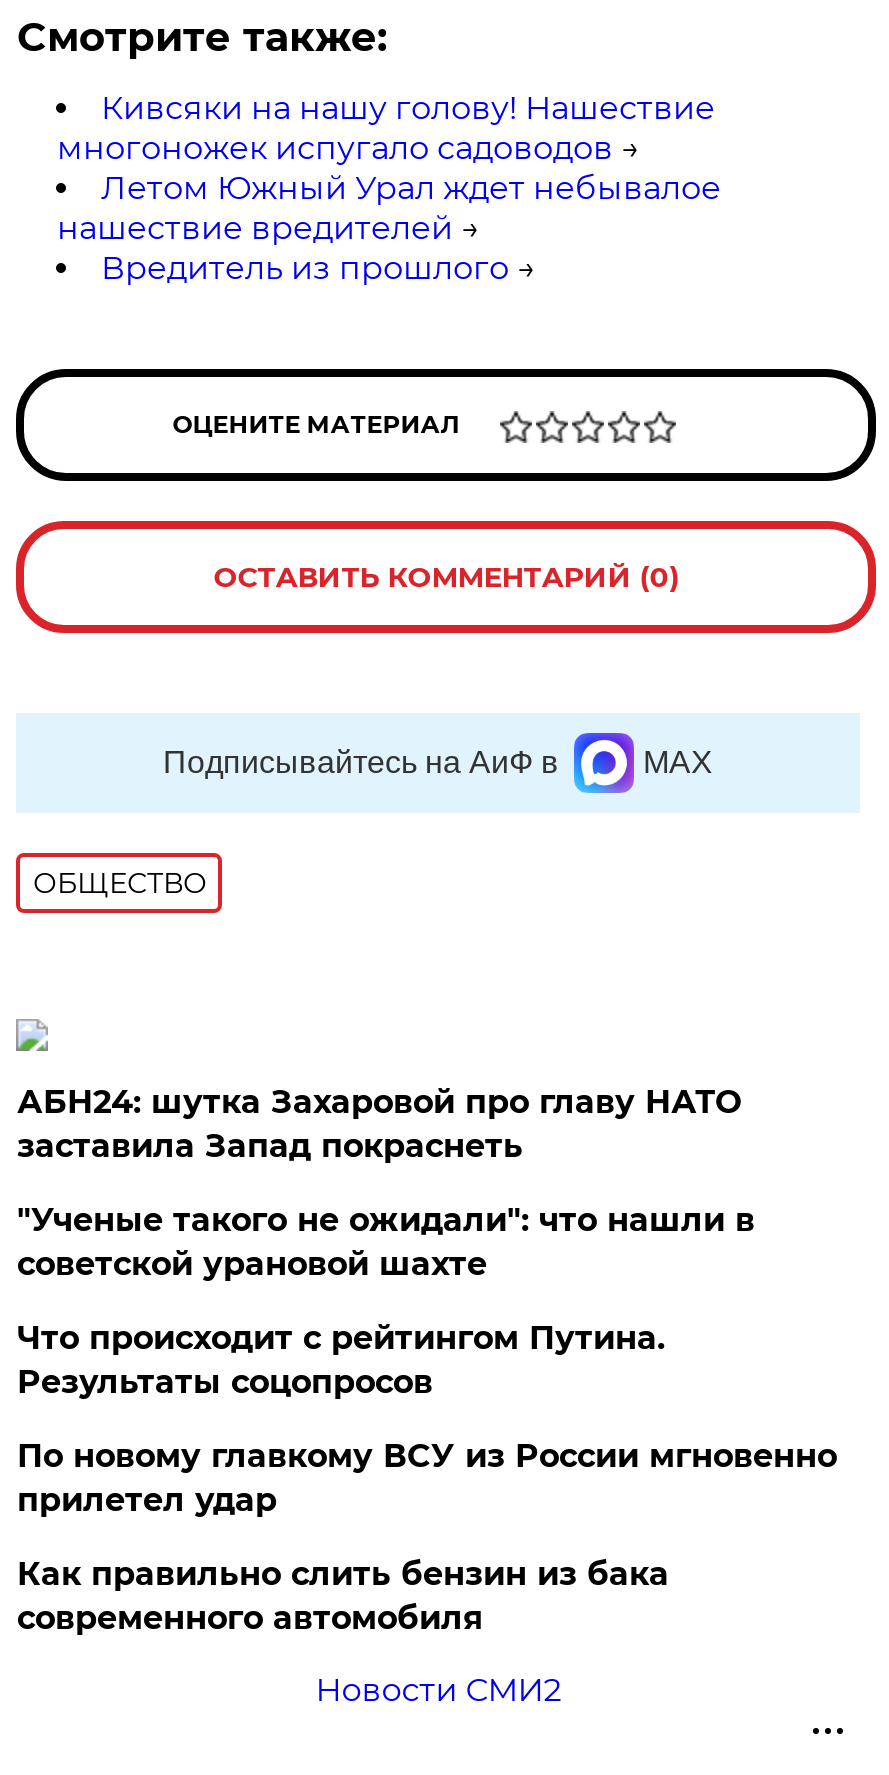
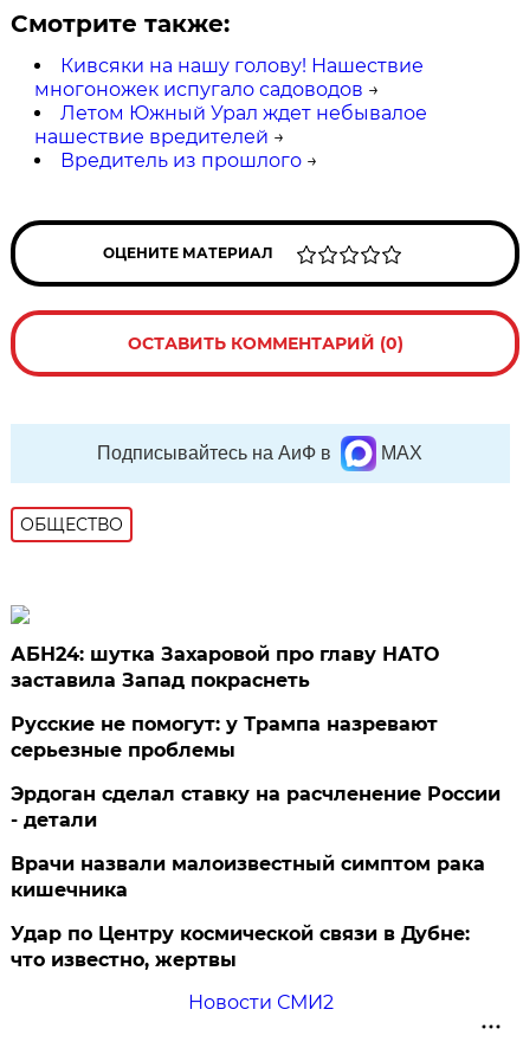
[17,1201,755,1283] "Ученые такого не ожидали": что нашли в | советской урановой шахте -> [11,713,438,762] Русские не помогут: у Трампа назревают | серьезные проблемы
[17,1319,665,1401] Что происходит с рейтингом Путина. | Результаты соцопросов -> [11,783,501,831] Эрдоган сделал ставку на расчленение России | - детали
[17,1437,837,1519] По новому главкому ВСУ из России мгновенно | прилетел удар -> [11,853,486,901] Врачи назвали малоизвестный симптом рака | кишечника
[17,1555,669,1637] Как правильно слить бензин из бака | современного автомобиля -> [11,923,470,971] Удар по Центру космической связи в Дубне: | что известно, жертвы

